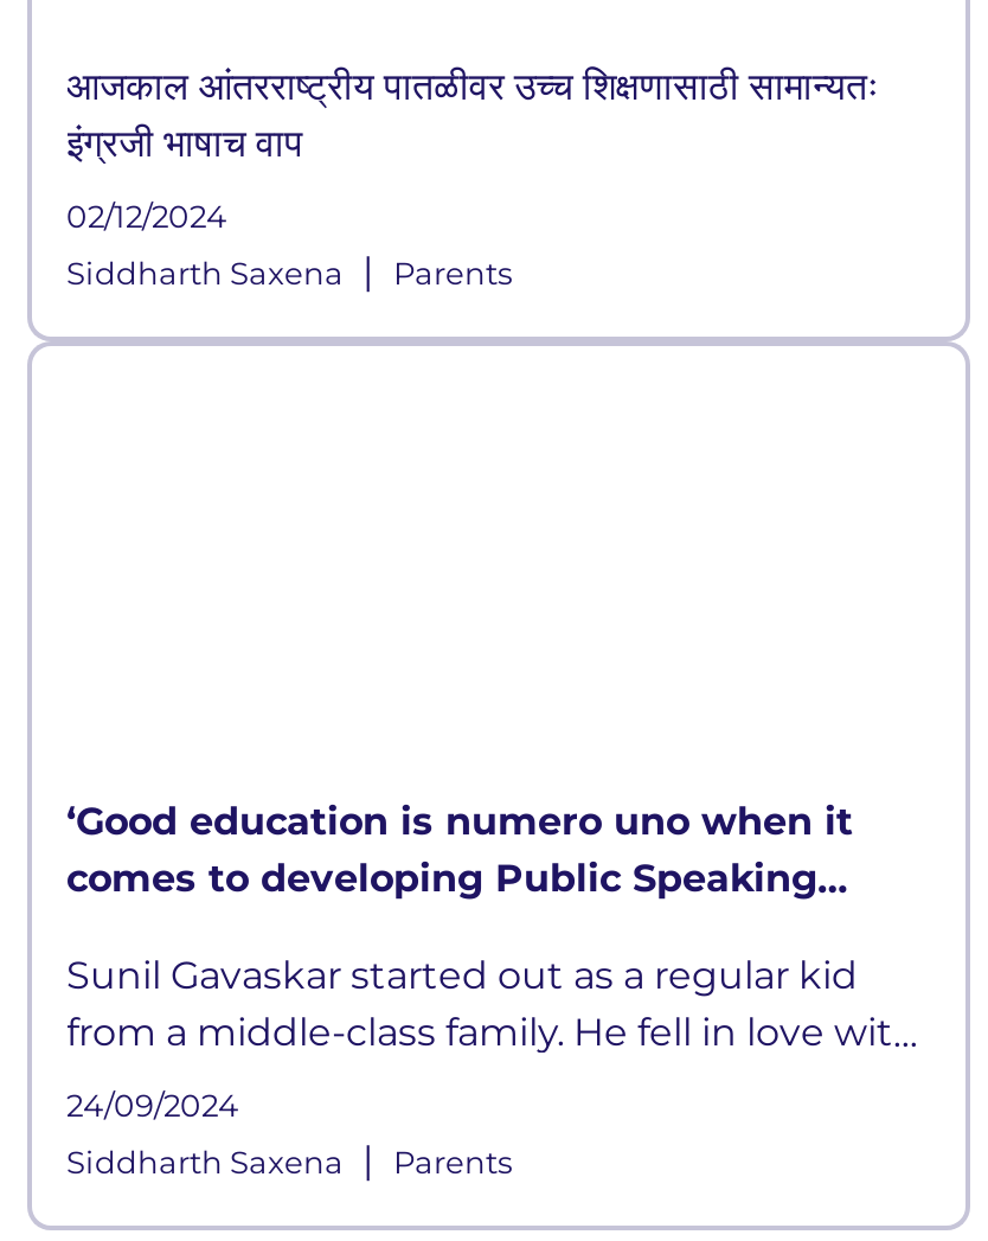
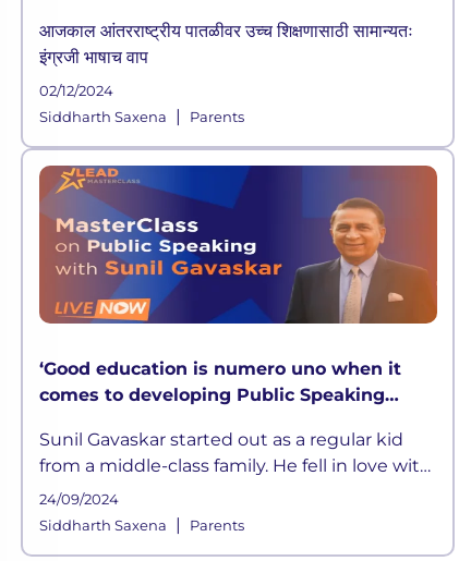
none -> [38,164,438,325] [image]

